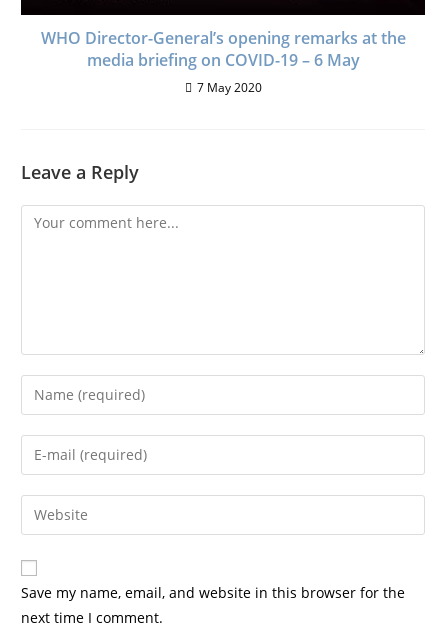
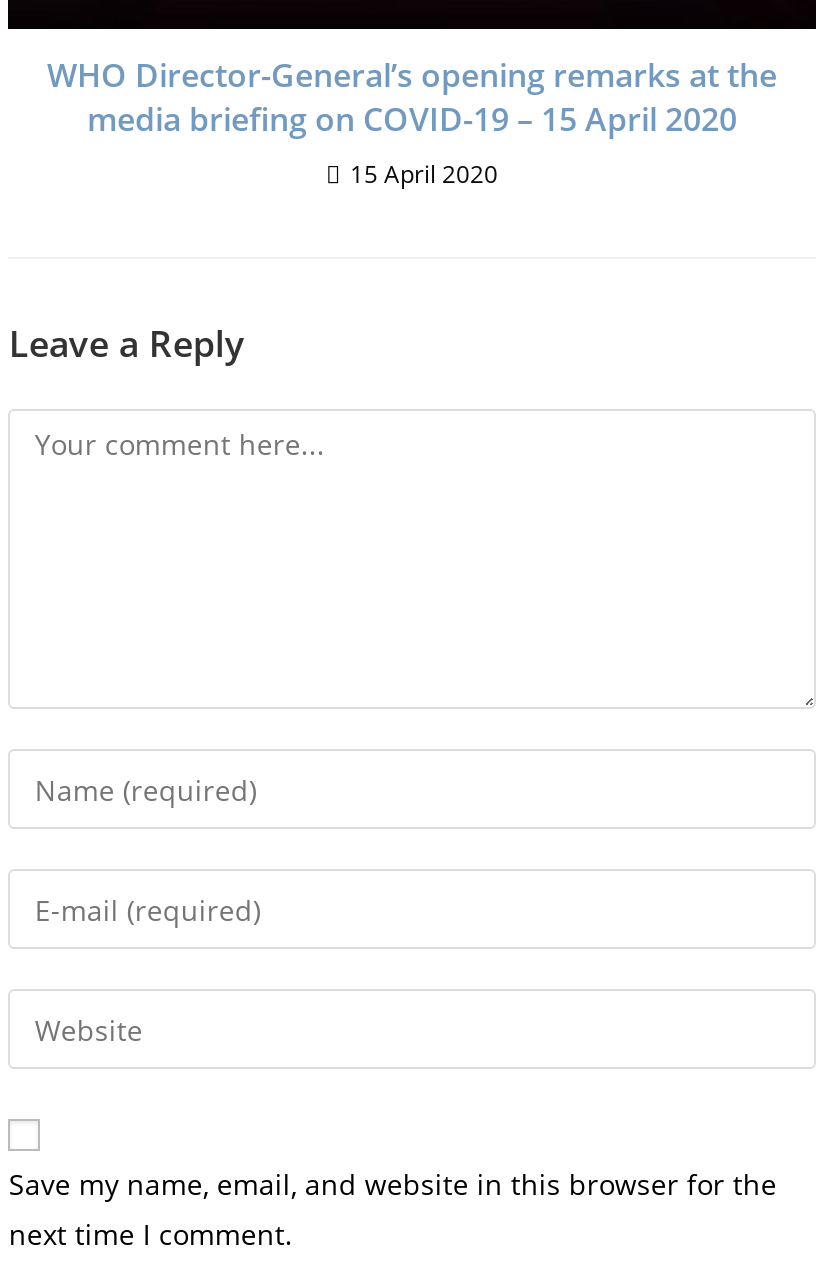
[86,49,359,96] media briefing on COVID-19 – 6 May | 7 May 2020 -> [87,98,737,192] media briefing on COVID-19 – 15 April 2020 | 15 April 2020

